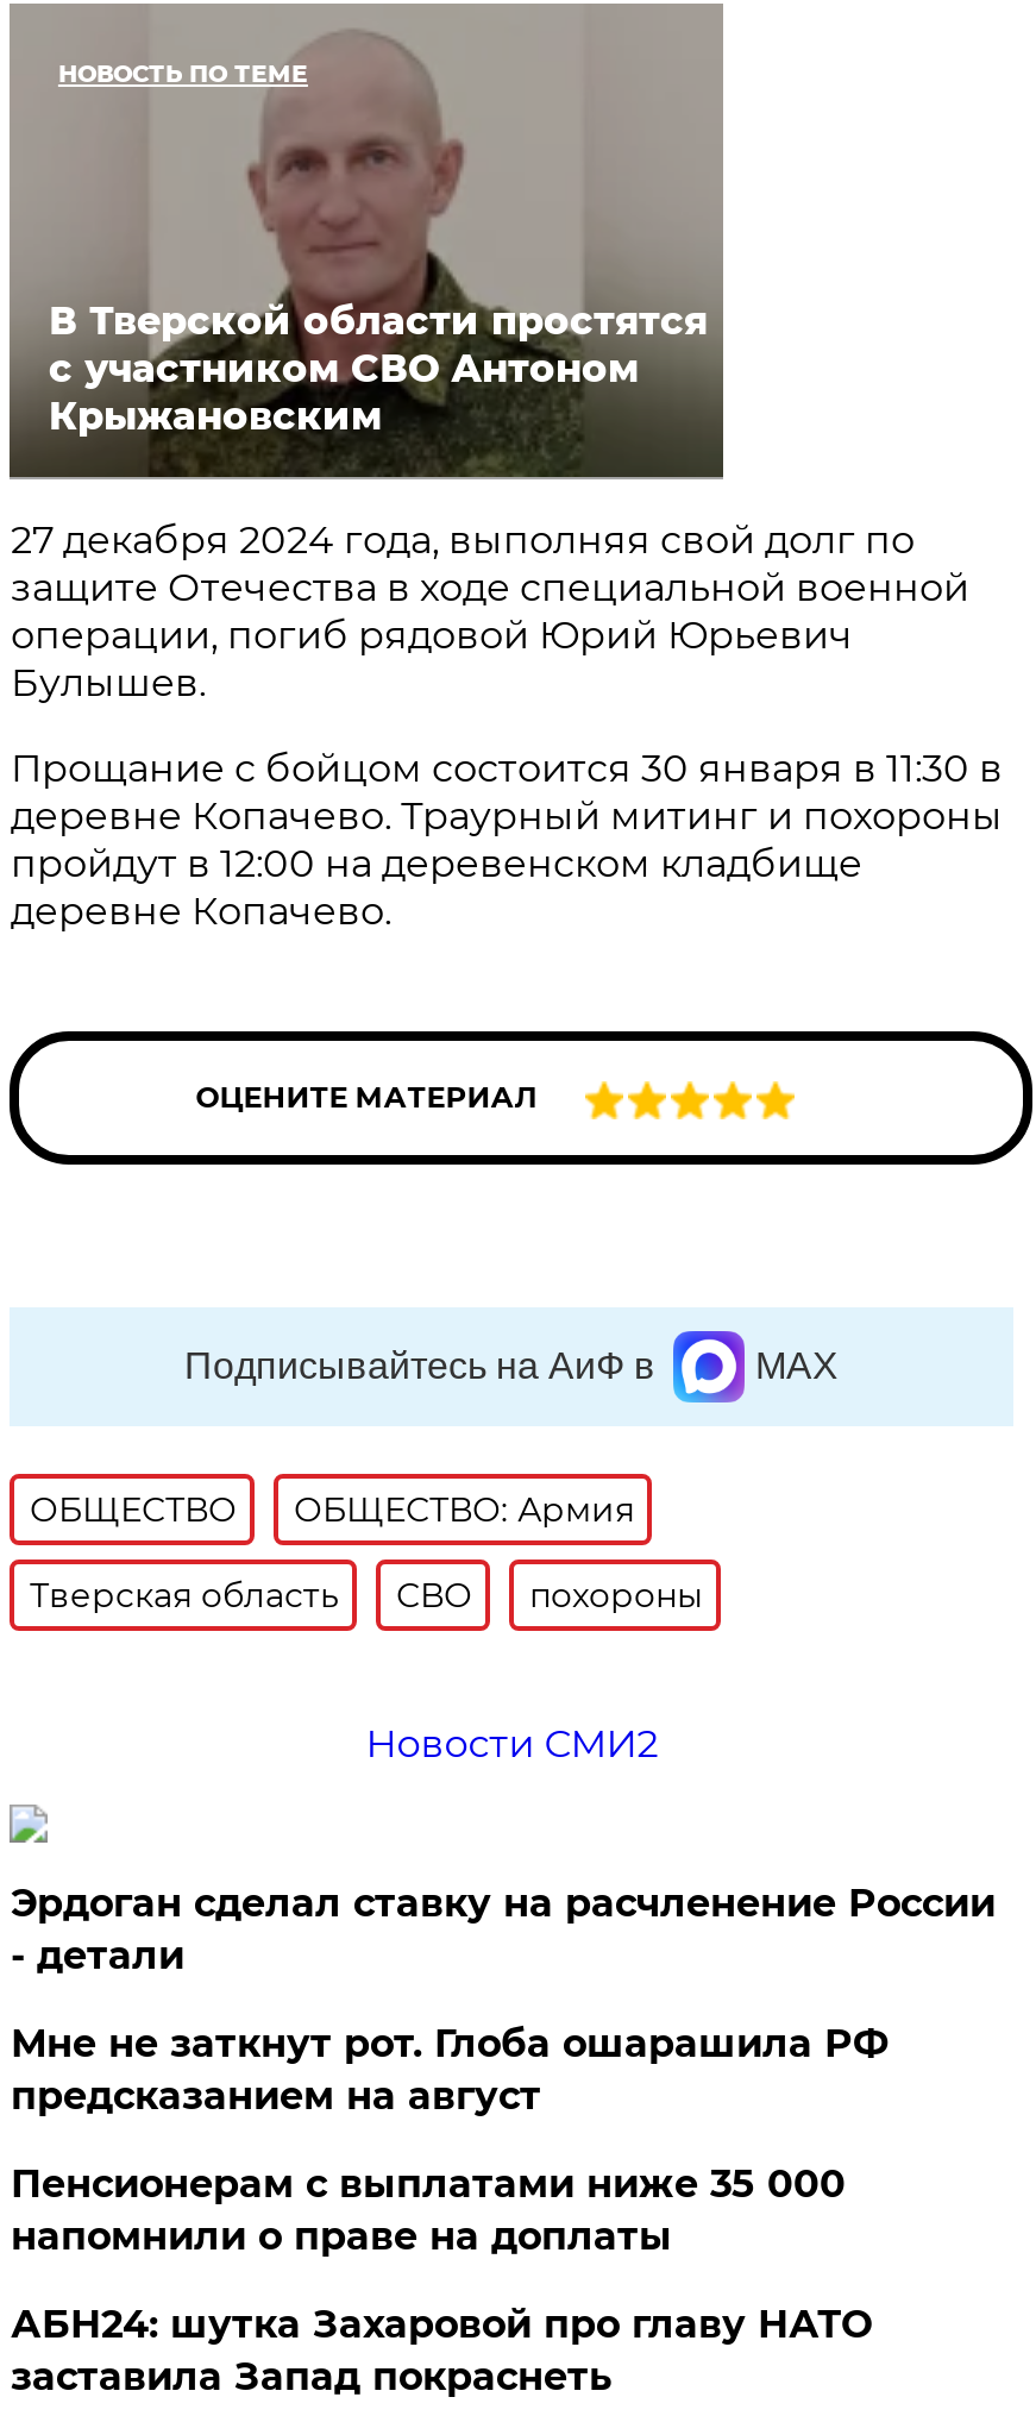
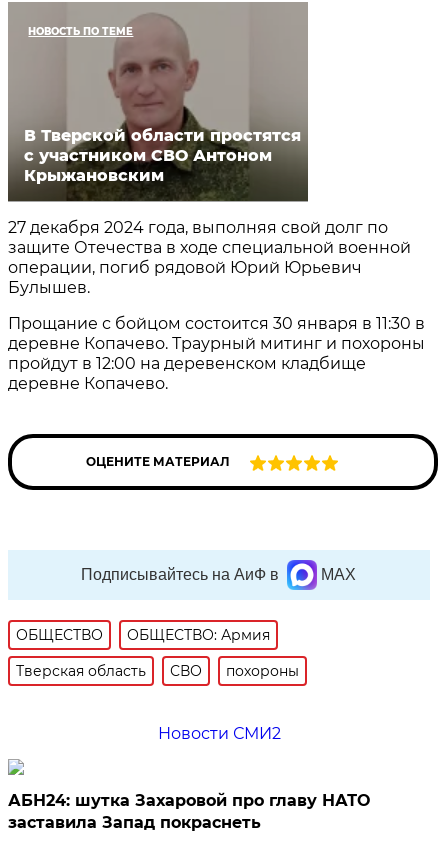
[10,1881,995,2259] Эрдоган сделал ставку на расчленение России | - детали | Мне не заткнут рот. Глоба ошарашила РФ | предсказанием на август | Пенсионерам с выплатами ниже 35 000 | напомнили о праве на доплаты -> none

